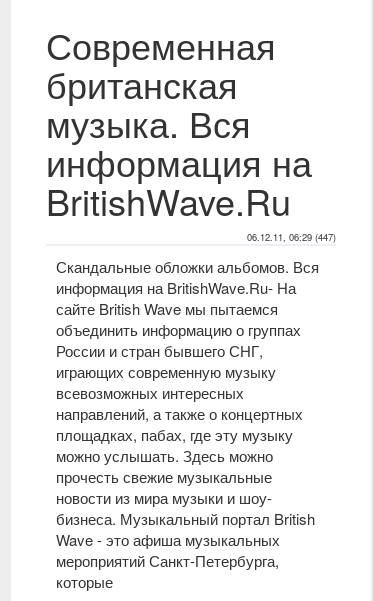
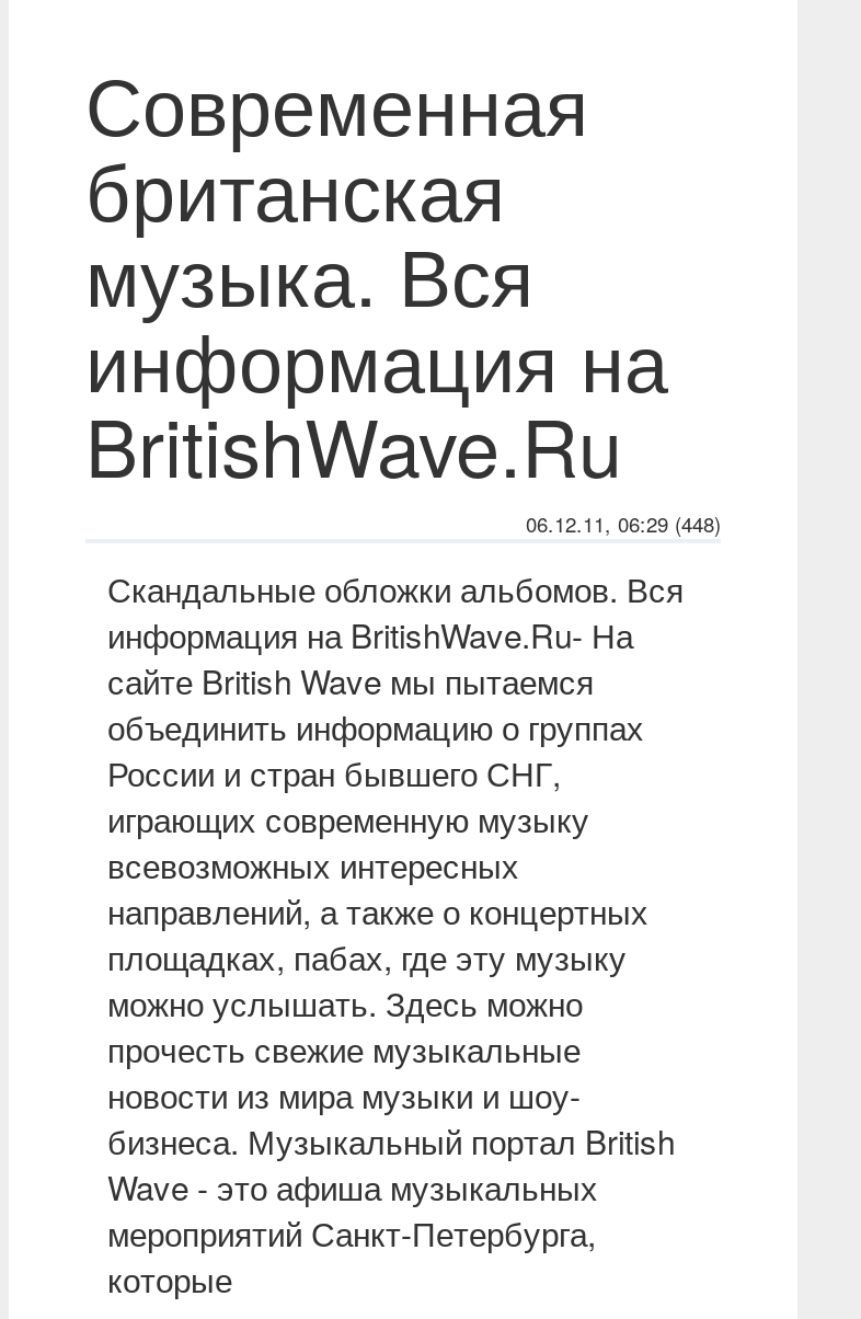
[247,230,336,244] 06.12.11, 06:29 (447) -> [526,508,721,539] 06.12.11, 06:29 (448)

